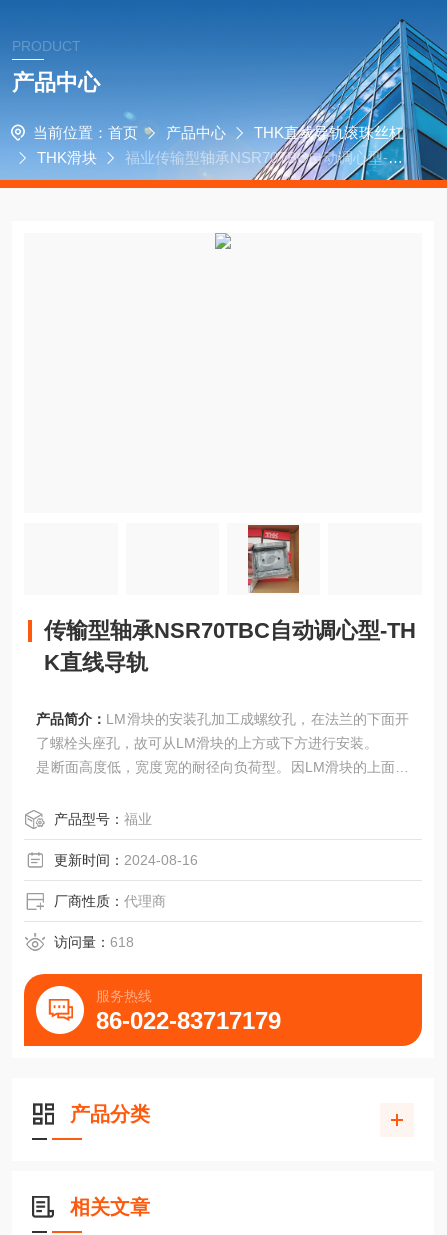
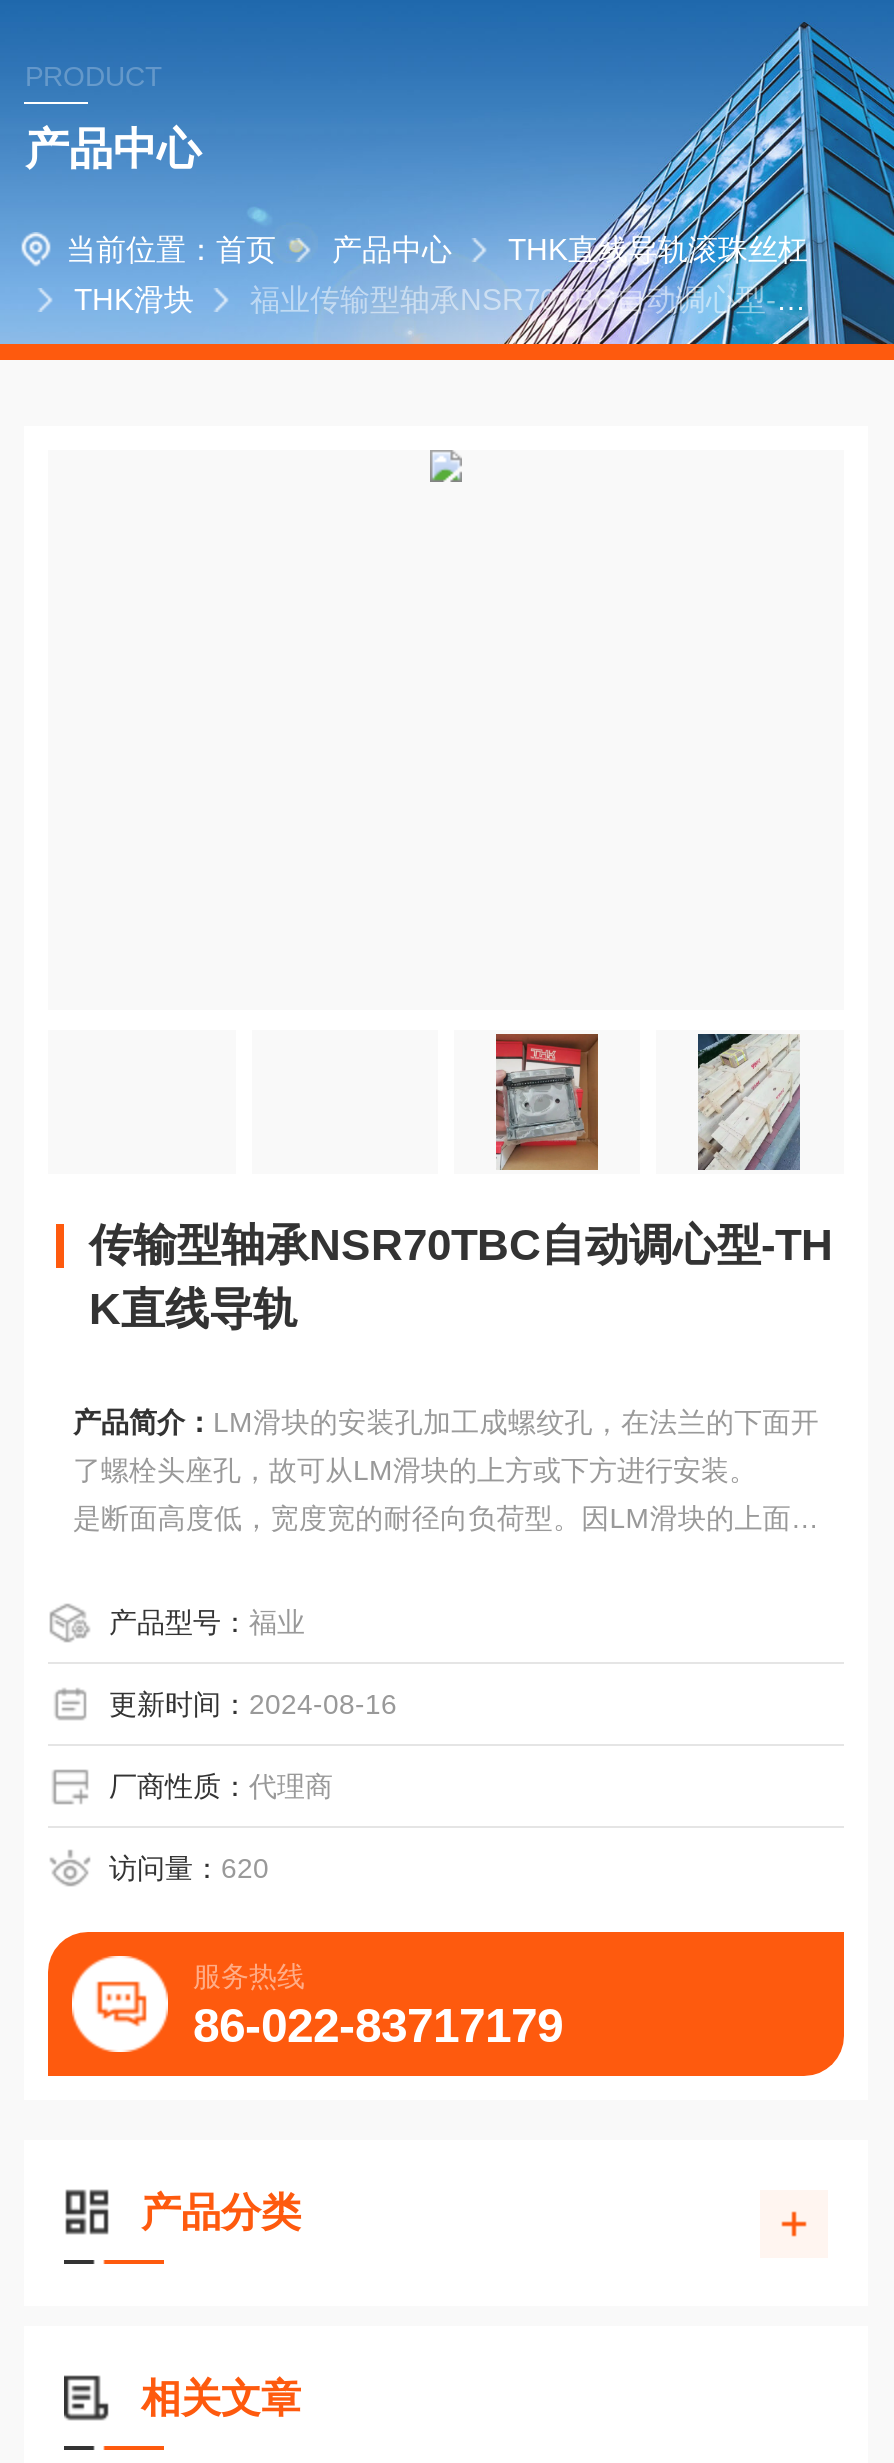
none -> [696,1032,802,1172] [image]
[54,934,134,950] 访问量：618 -> [109,1852,269,1884] 访问量：620

